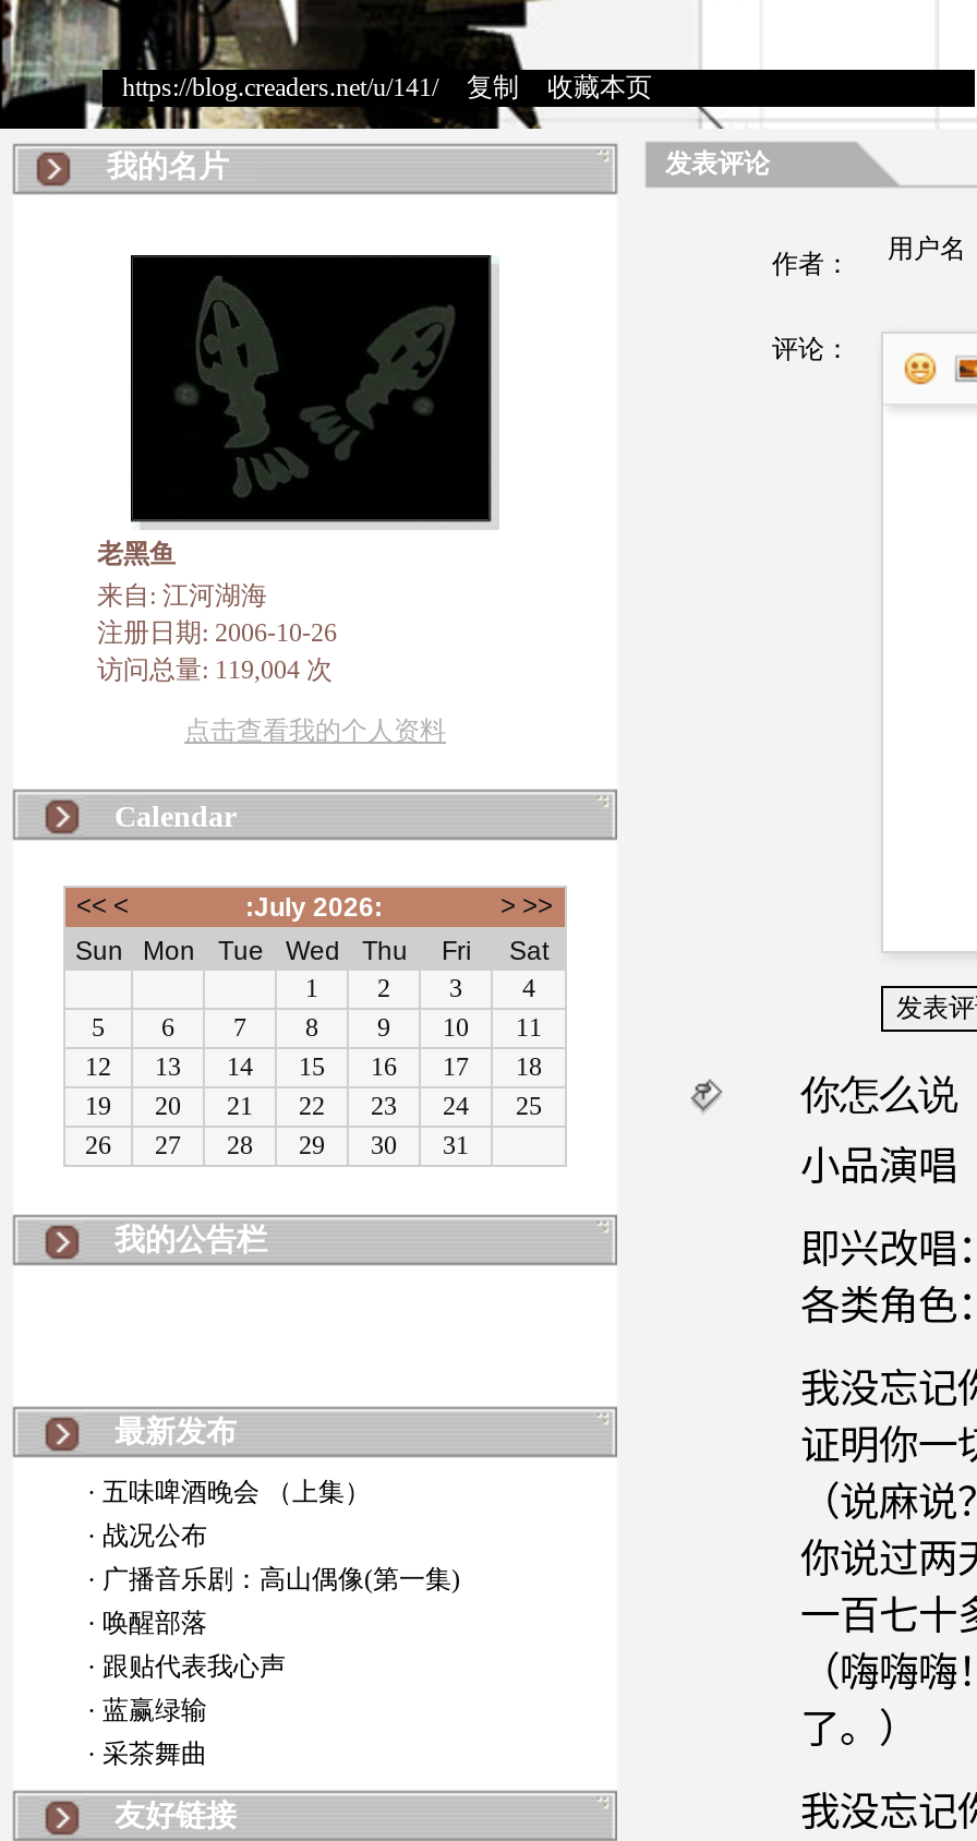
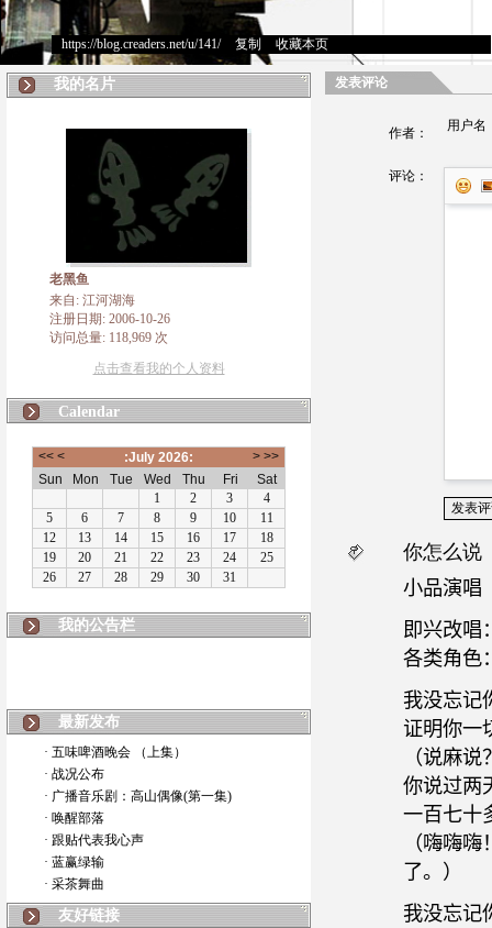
[97,654,333,685] 访问总量: 119,004 次 -> [49,330,167,345] 访问总量: 118,969 次

